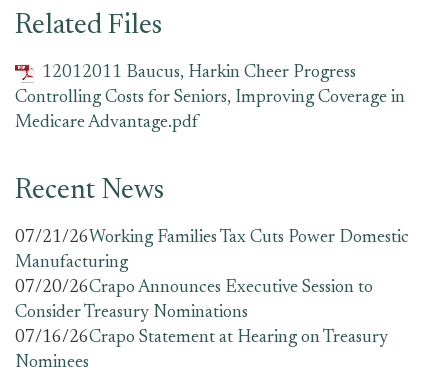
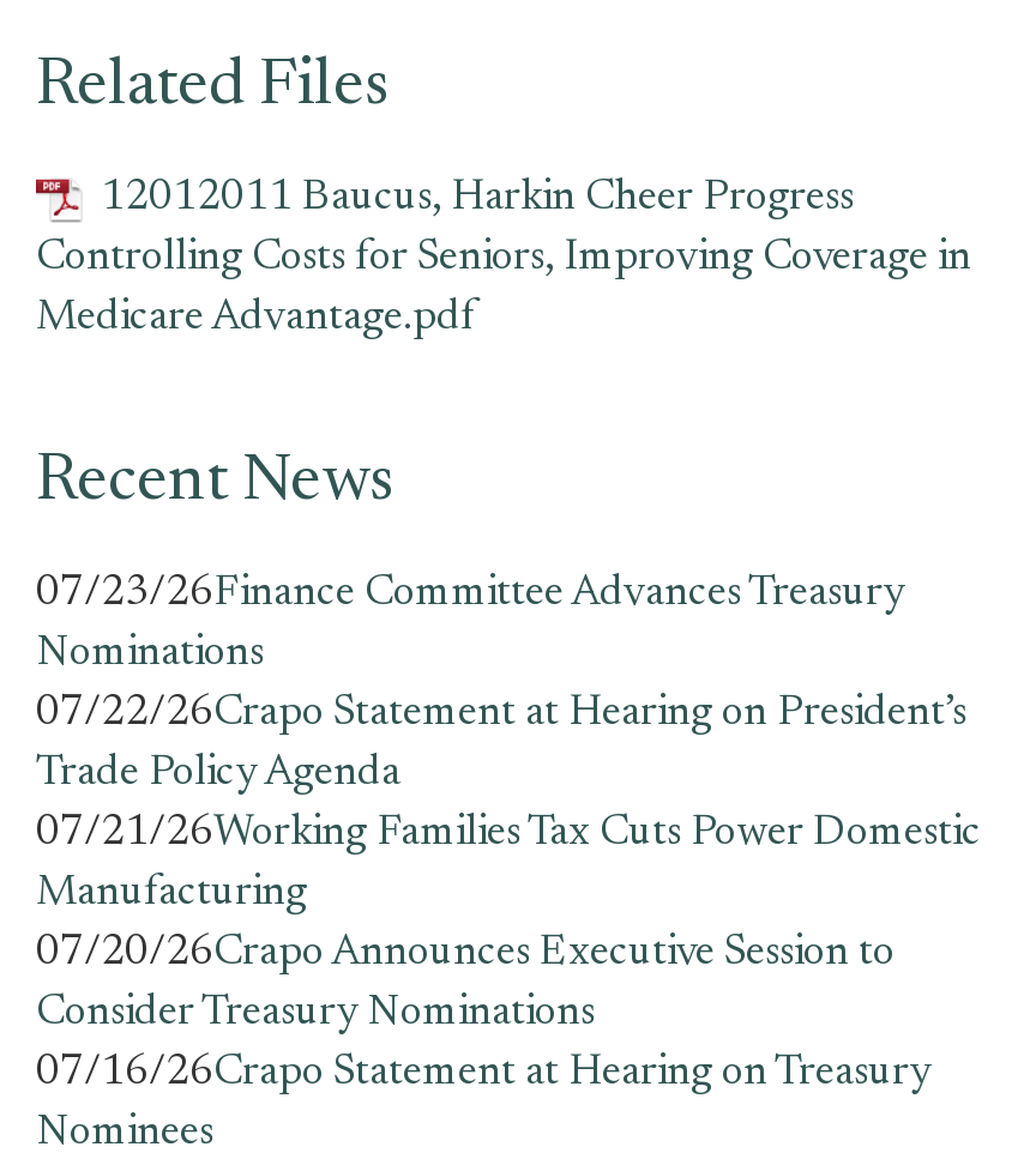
none -> [36,573,966,796] 07/23/26Finance Committee Advances Treasury | Nominations | 07/22/26Crapo Statement at Hearing on President’s | Trade Policy Agenda

